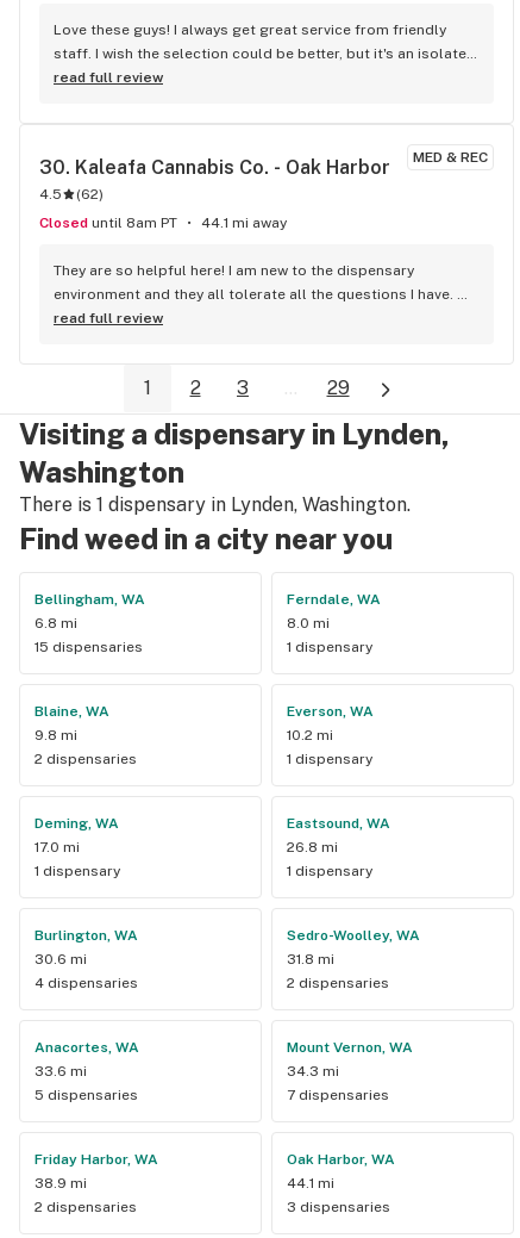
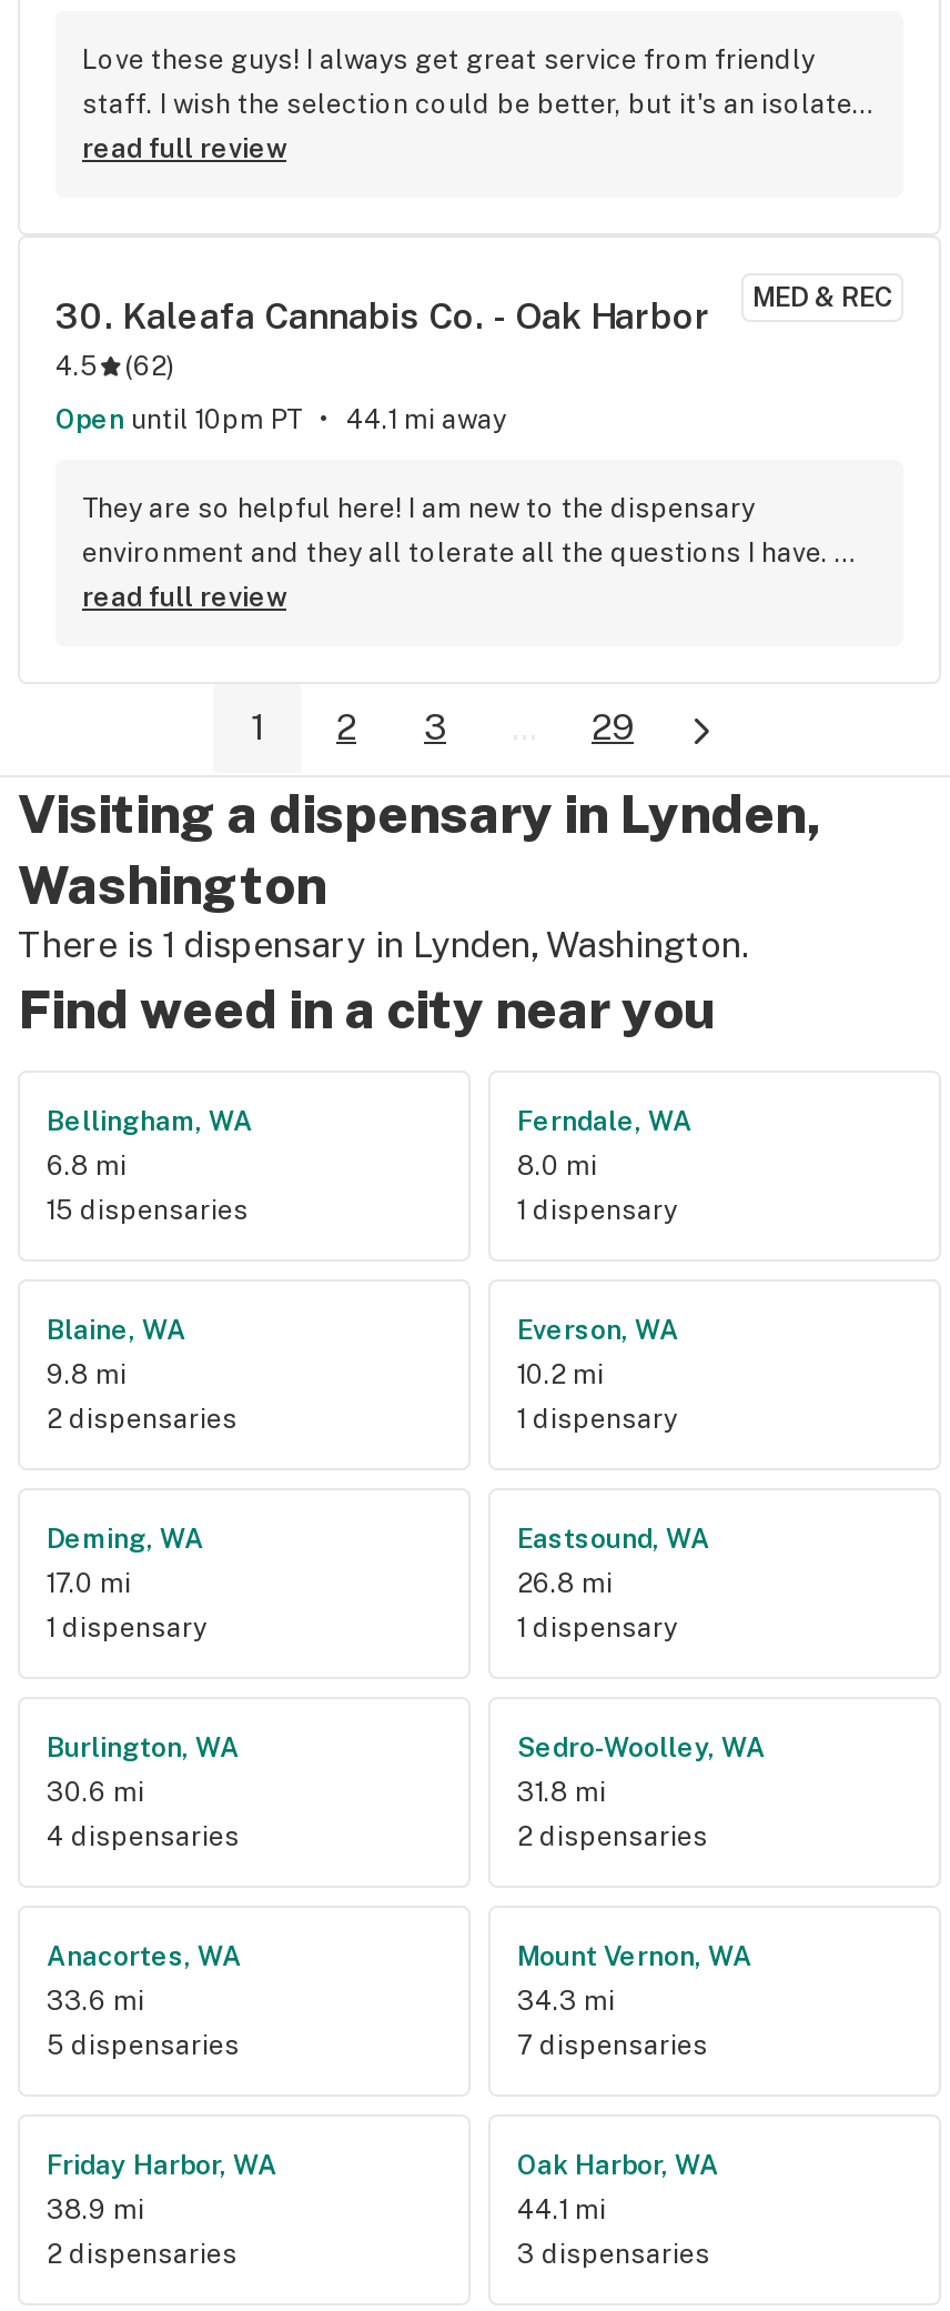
[49,214,177,231] Closed until 8am PT -> [75,404,302,435] Open until 10pm PT

